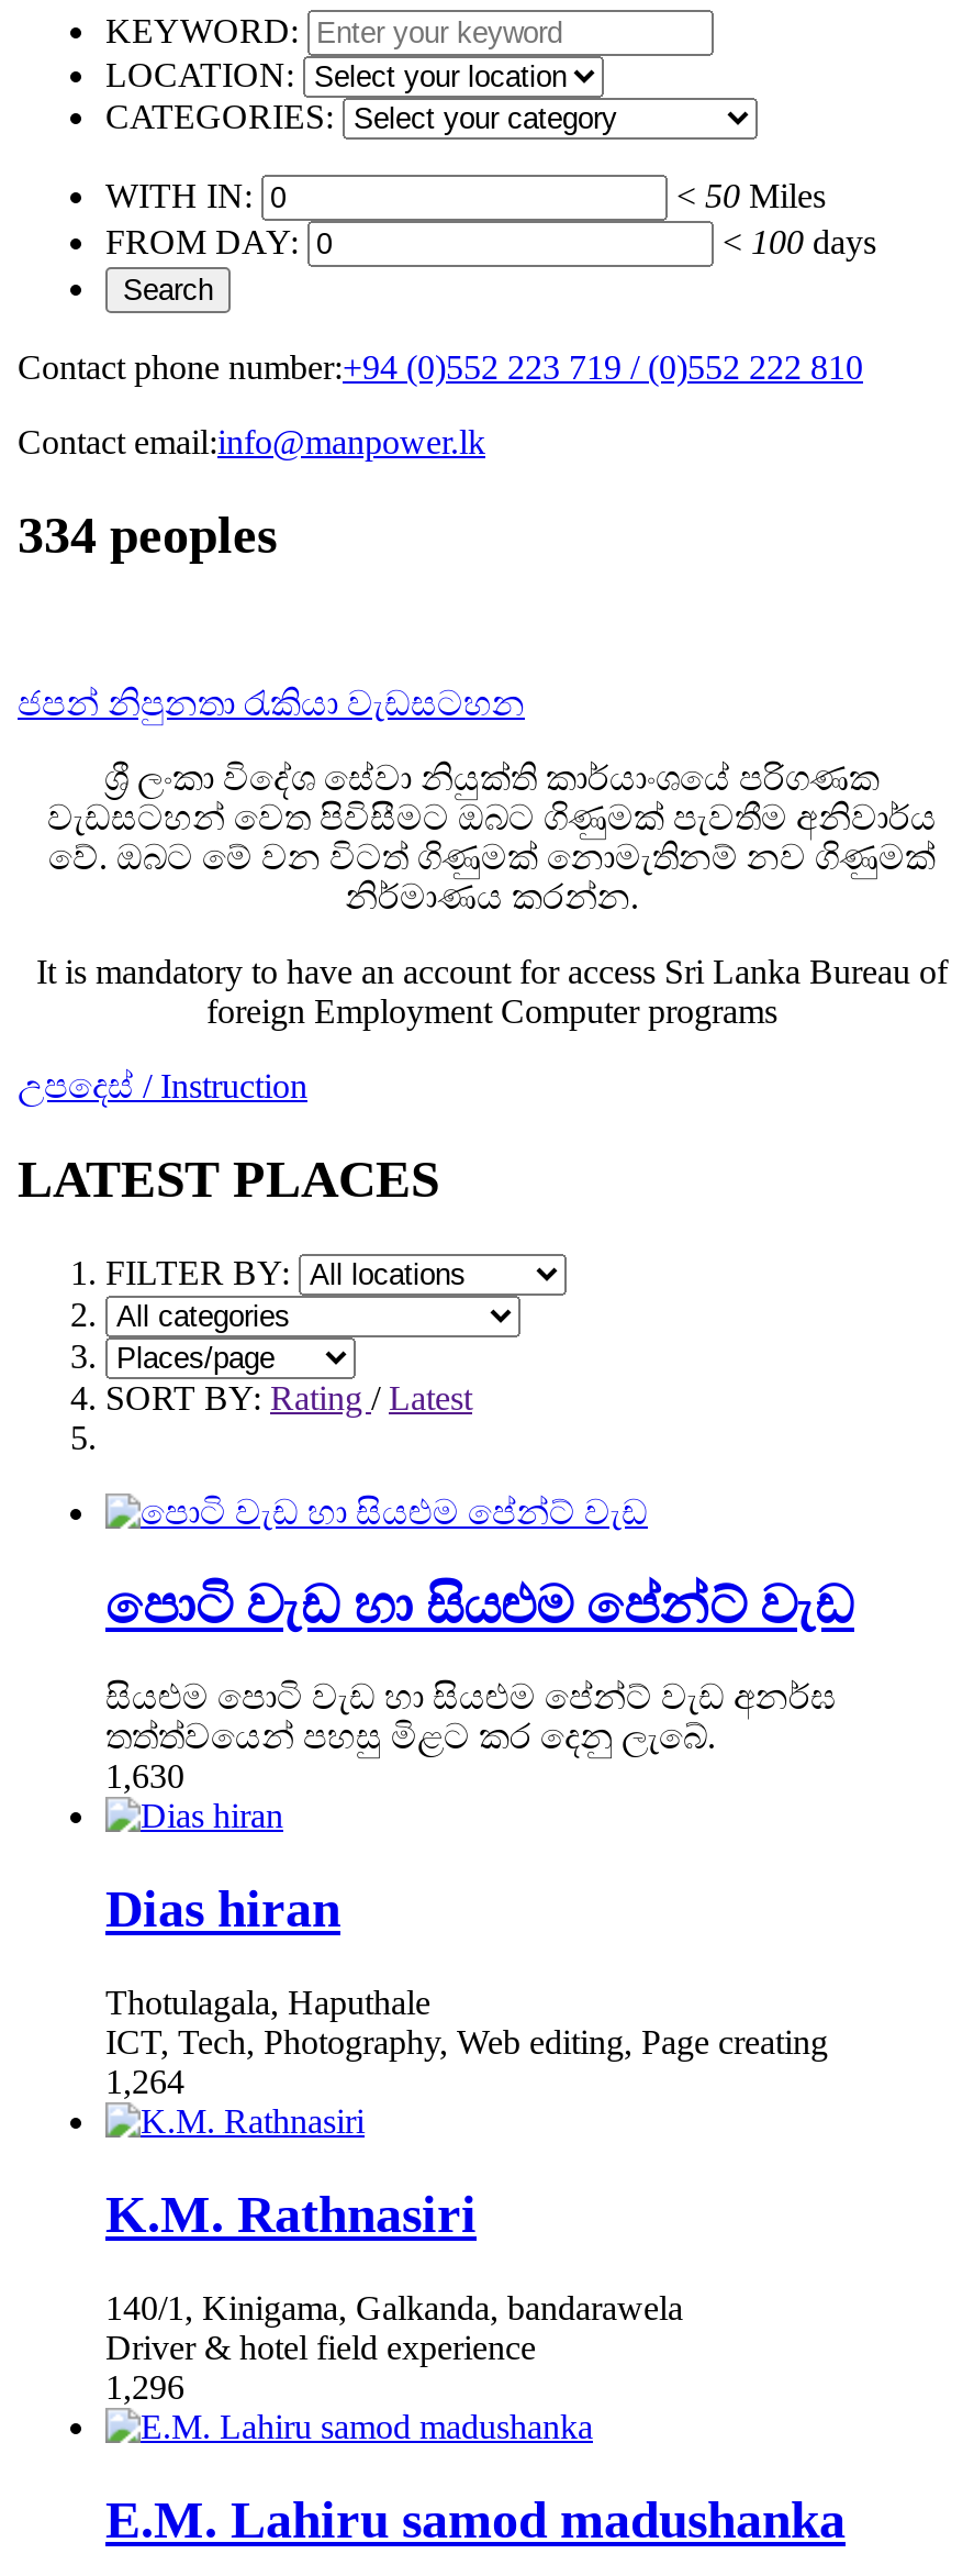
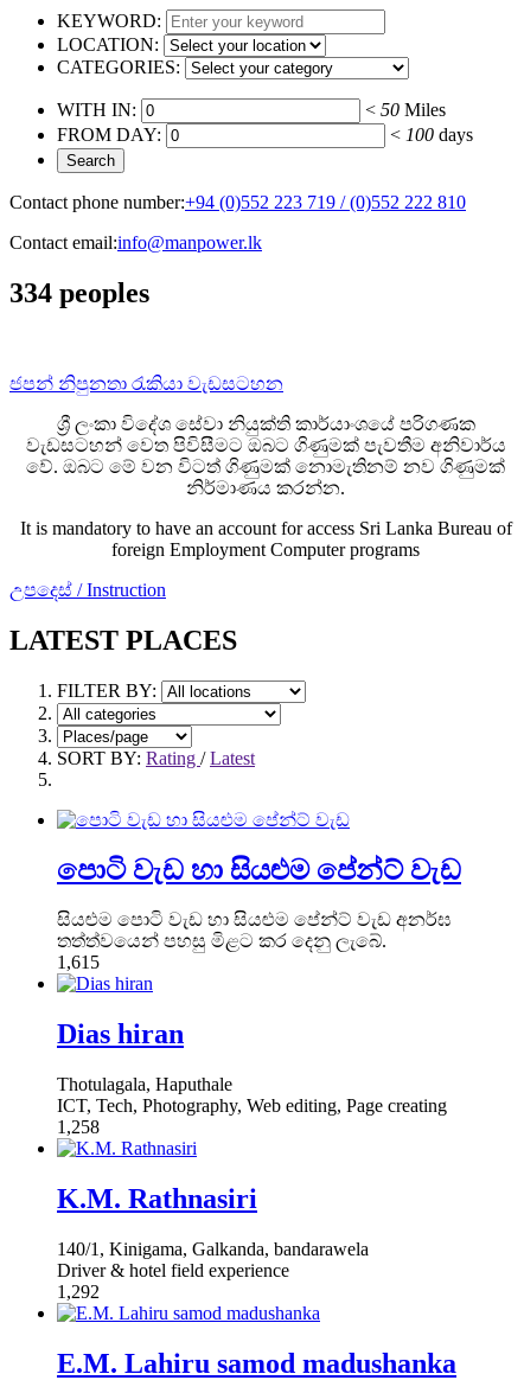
[105,1758,184,1796] 1,630 -> [57,952,100,973] 1,615
[105,2063,184,2101] 1,264 -> [57,1117,100,1137] 1,258
[105,2369,184,2406] 1,296 -> [57,1282,100,1302] 1,292

